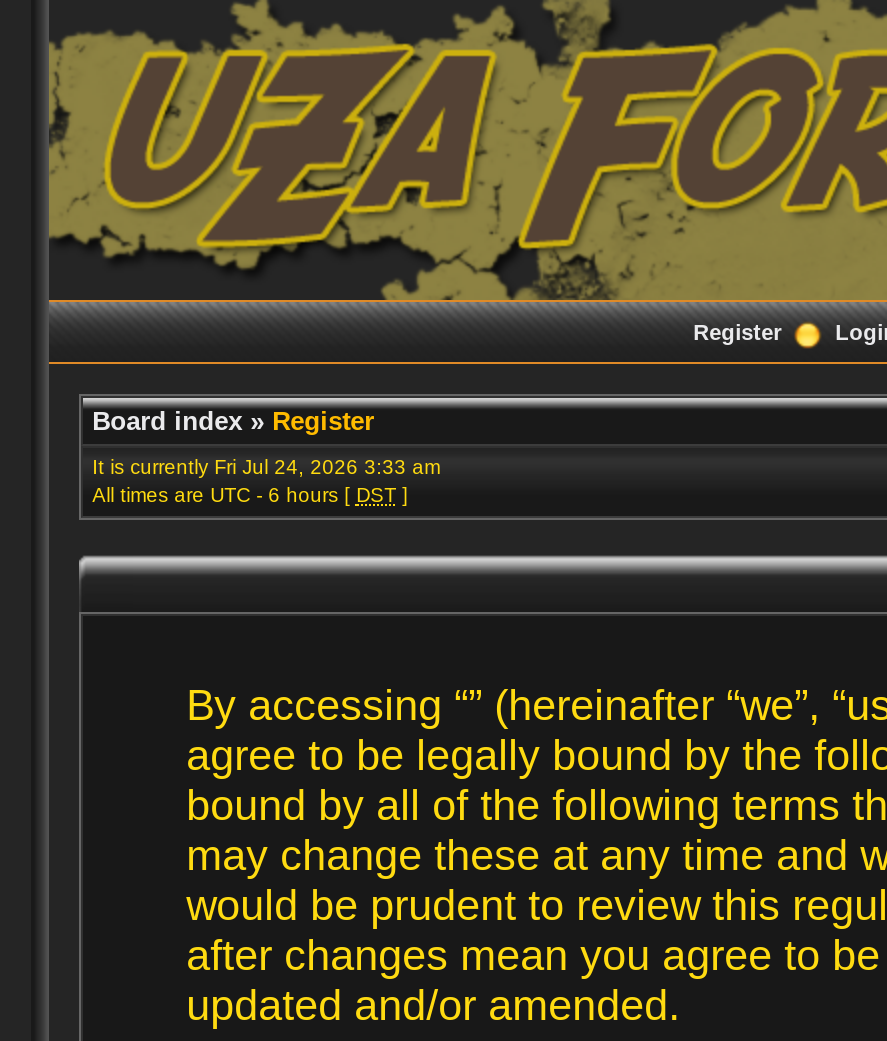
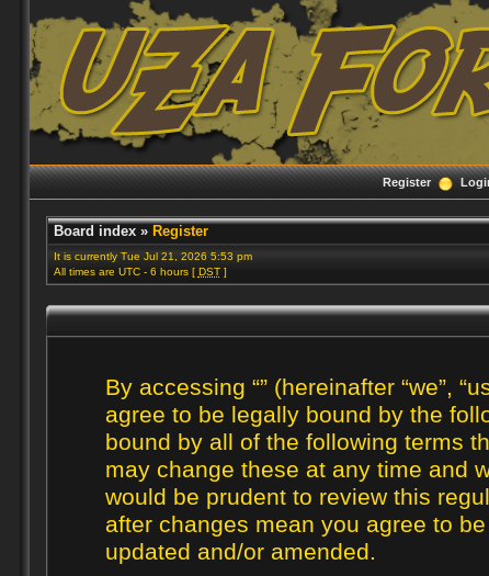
[92,456,440,478] It is currently Fri Jul 24, 2026 3:33 am -> [53,250,252,262] It is currently Tue Jul 21, 2026 5:53 pm

